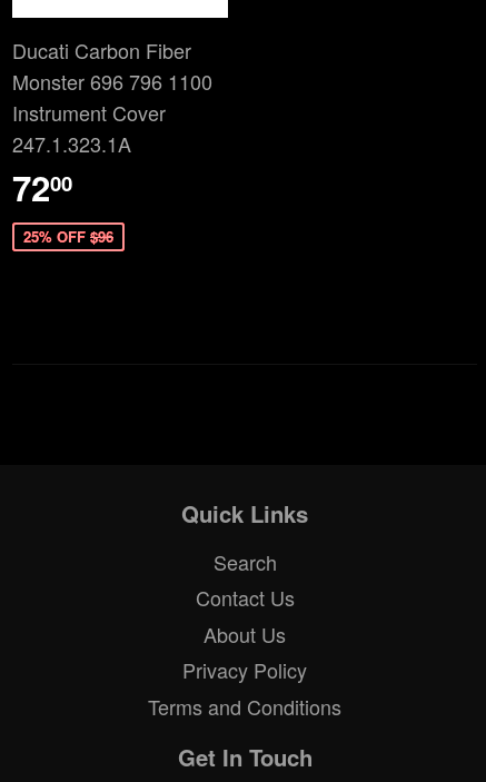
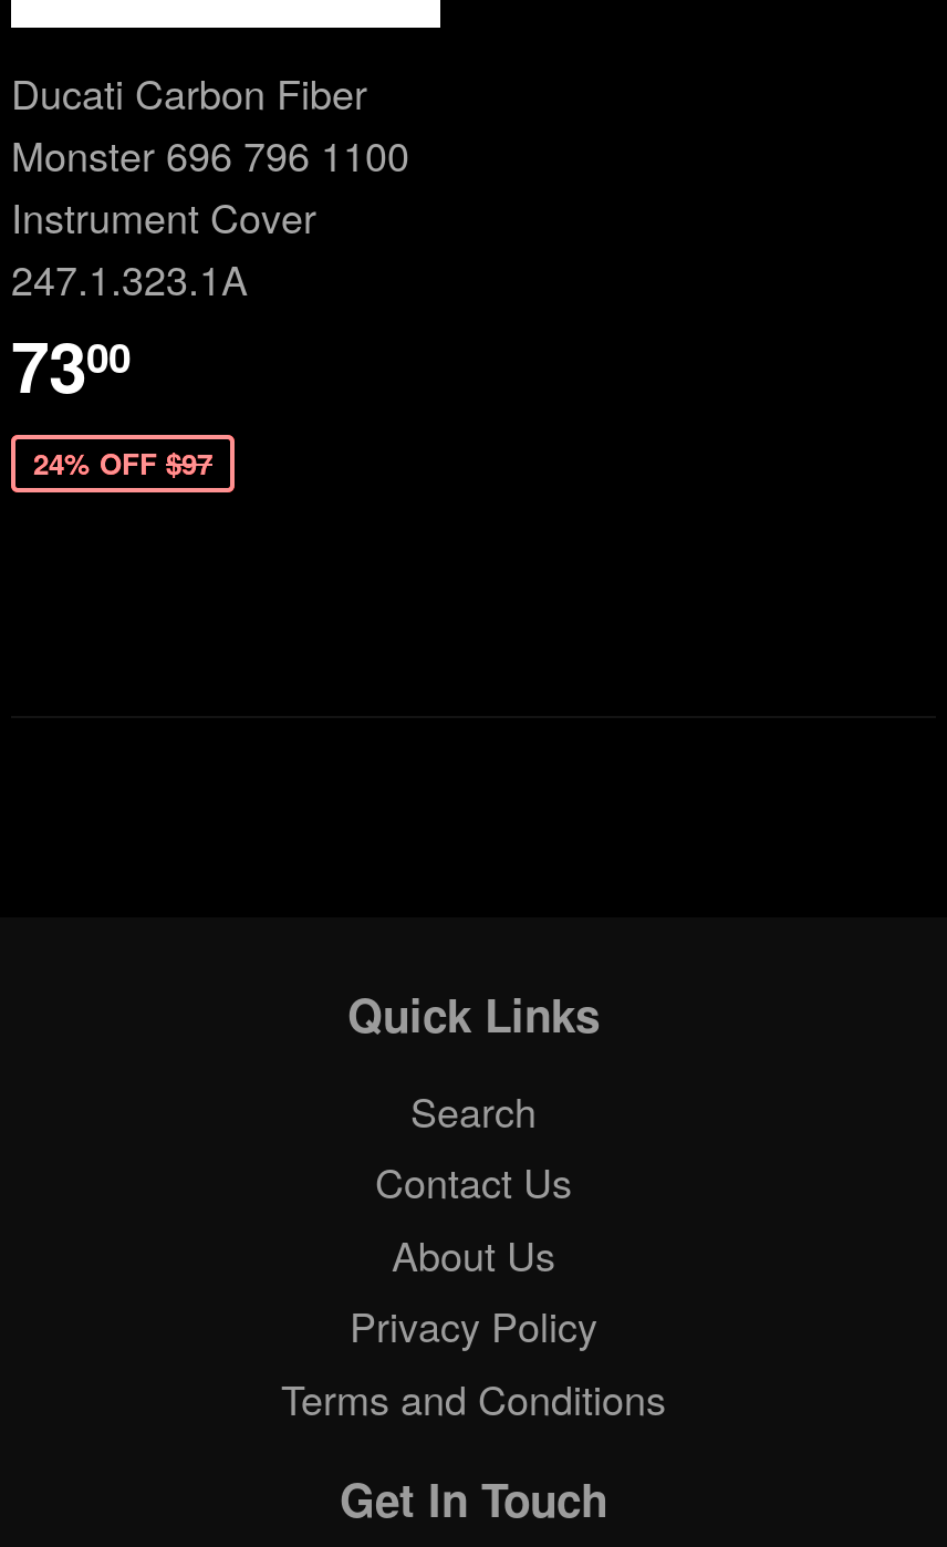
[12,162,72,212] 7200 -> [11,315,131,415] 7300
[23,226,113,247] 25% OFF $96 -> [33,442,212,484] 24% OFF $97

